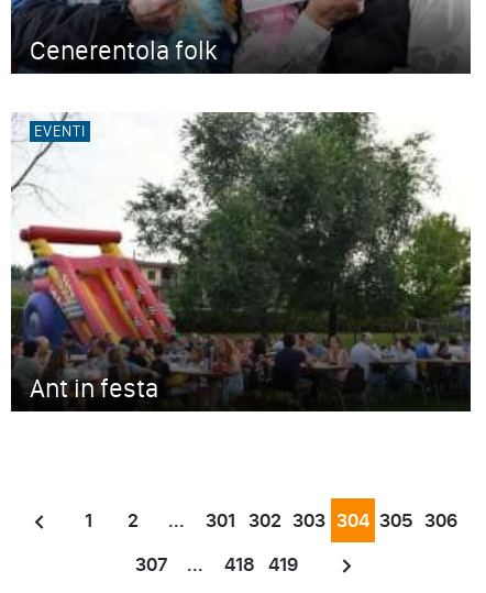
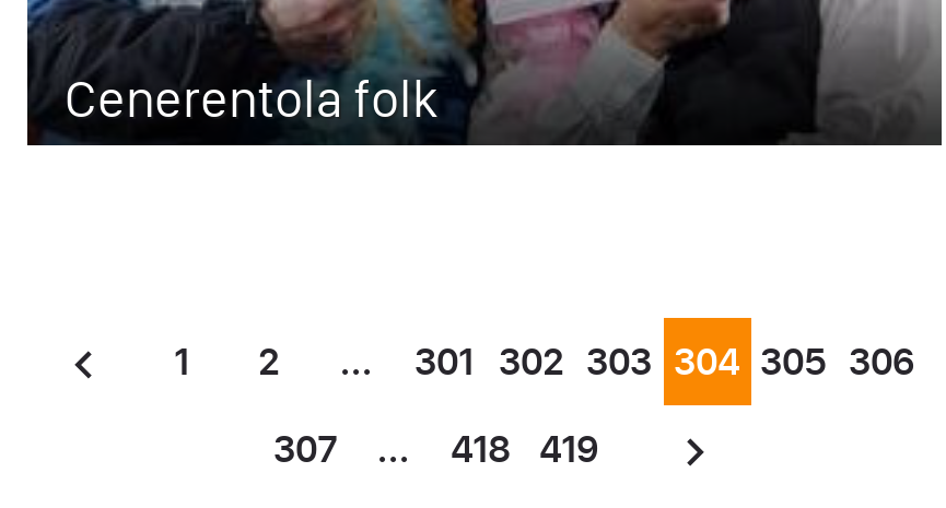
[10,111,471,413] [image] | EVENTI -> none
[30,372,158,404] Ant in festa -> none

